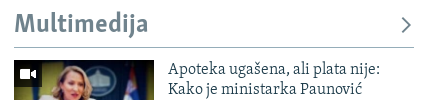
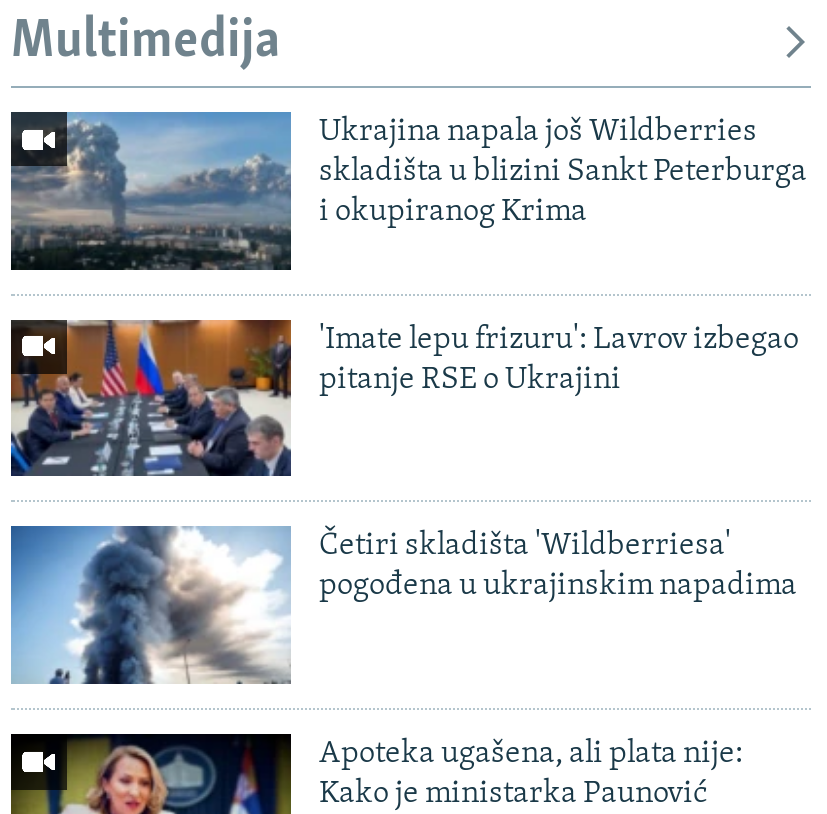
none -> [9,110,807,272] [image] | Ukrajina napala još Wildberries | skladišta u blizini Sankt Peterburga | i okupiranog Krima
none -> [9,318,799,478] [image] | 'Imate lepu frizuru': Lavrov izbegao | pitanje RSE o Ukrajini
none -> [9,524,797,686] [image] | Četiri skladišta 'Wildberriesa' | pogođena u ukrajinskim napadima

